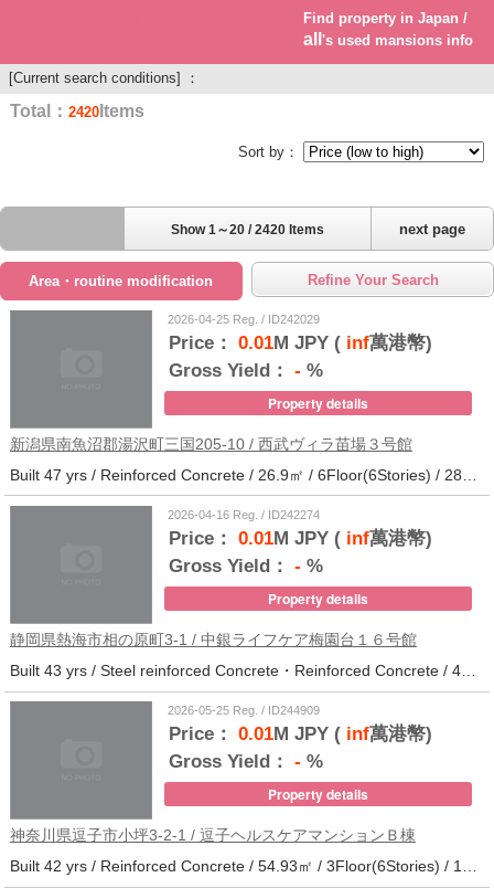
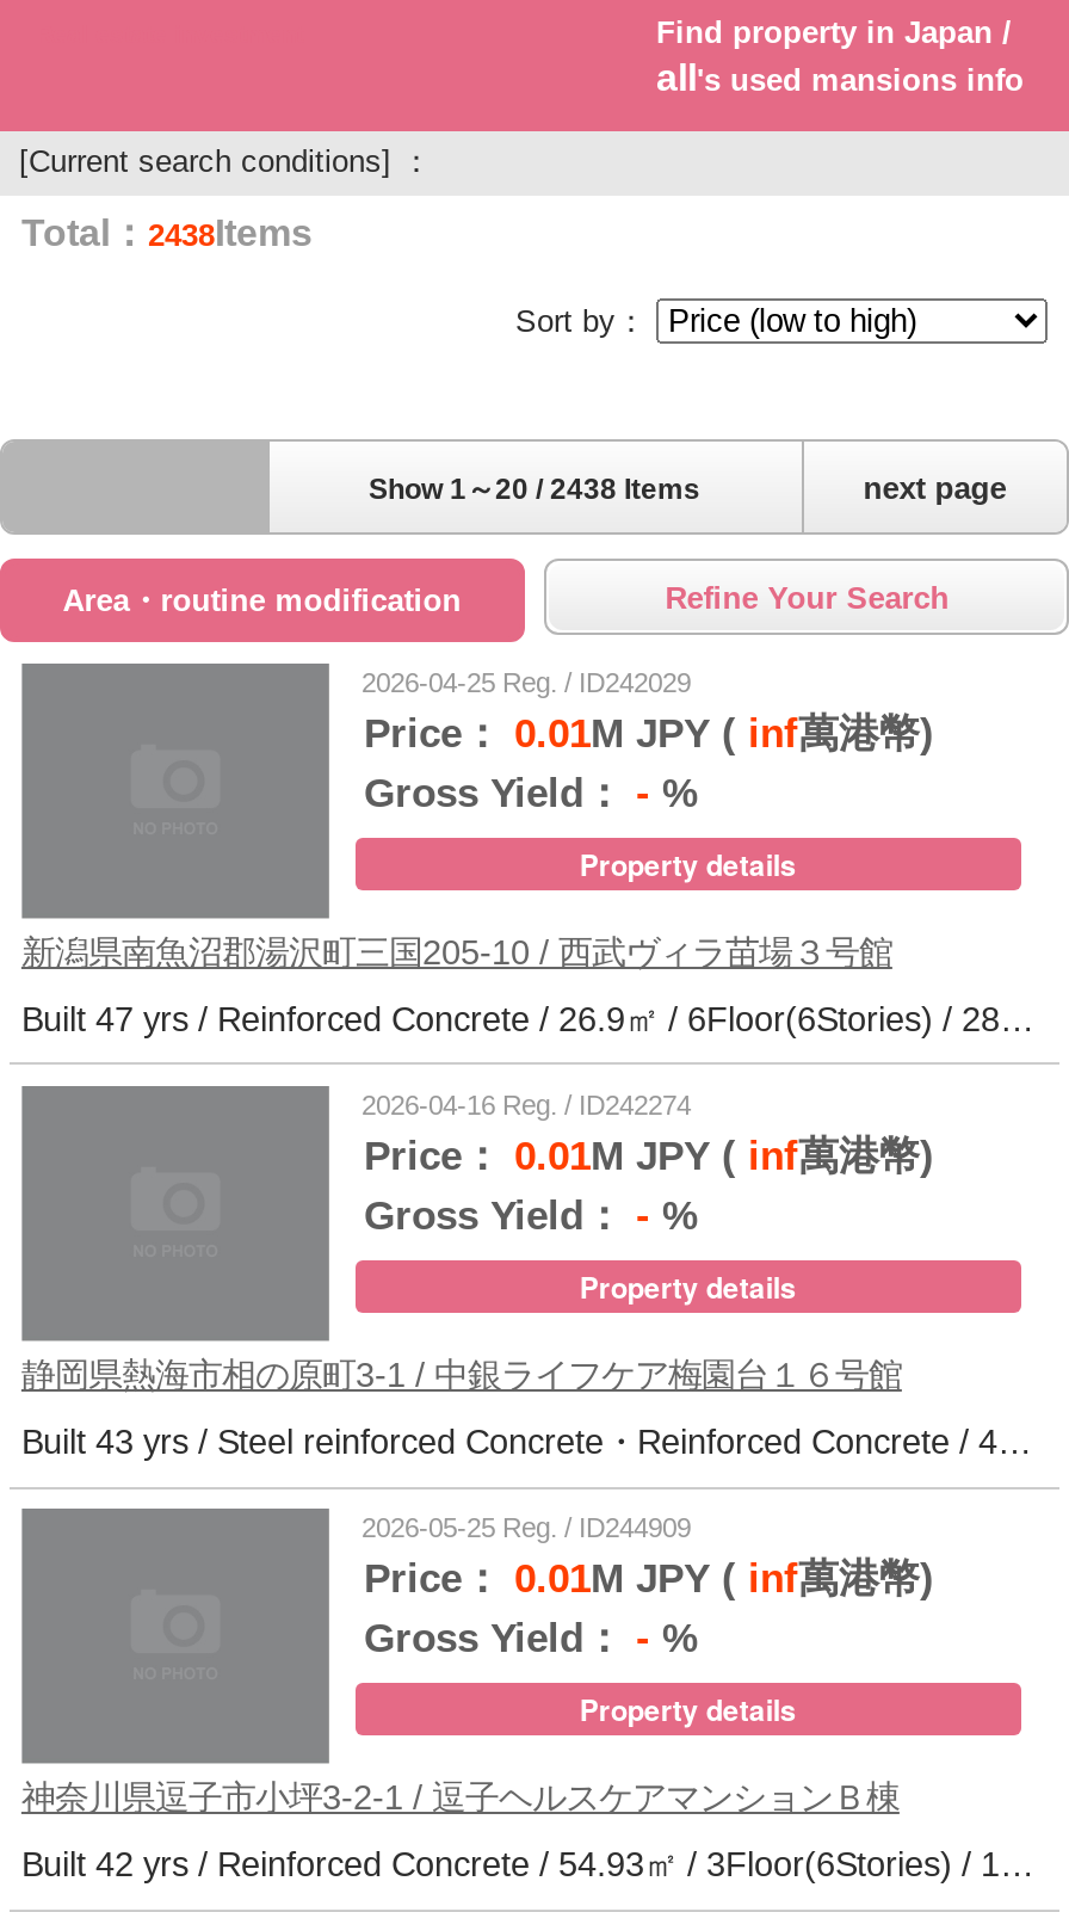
[10,102,144,121] Total：2420Items -> [21,213,313,254] Total：2438Items
[170,222,324,238] Show 1～20 / 2420 Items -> [369,474,700,507] Show 1～20 / 2438 Items

